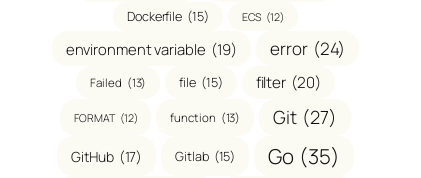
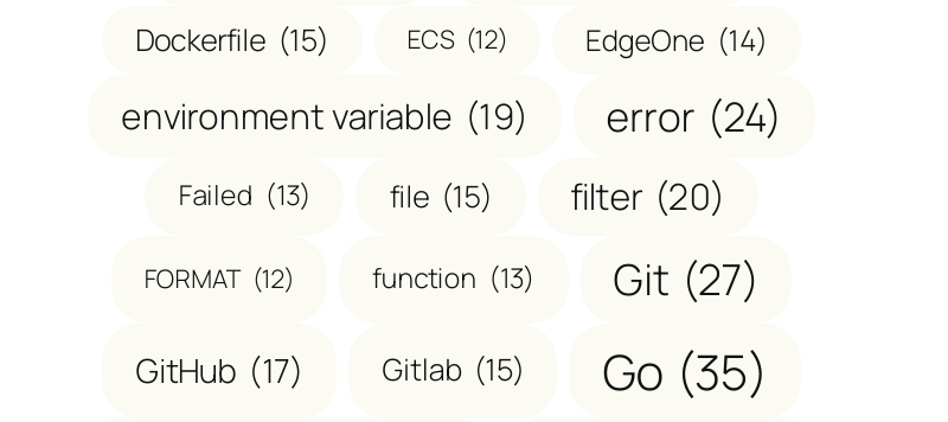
none -> [585,20,768,60] EdgeOne (14)

